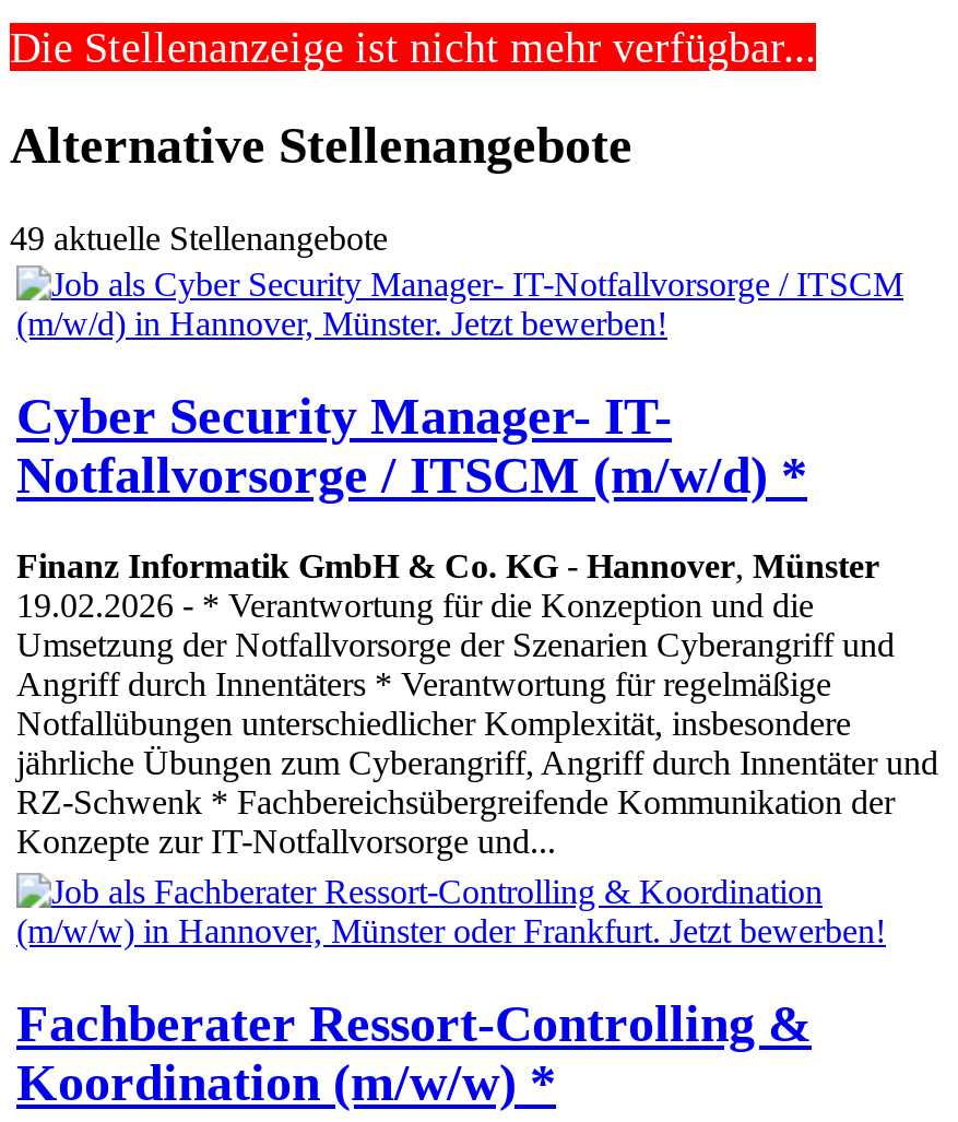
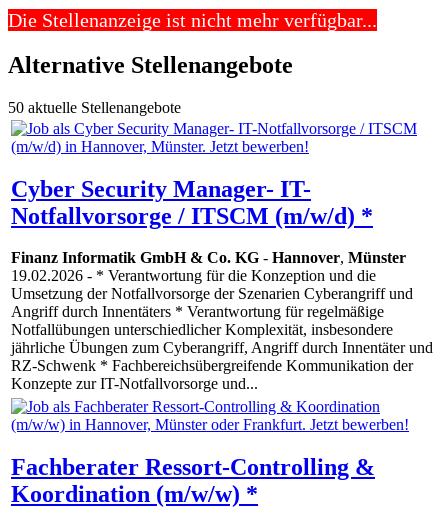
[10,219,388,256] 49 aktuelle Stellenangebote -> [8,99,181,116] 50 aktuelle Stellenangebote

